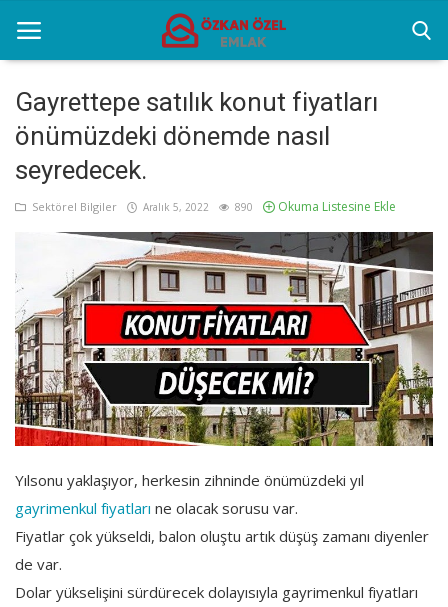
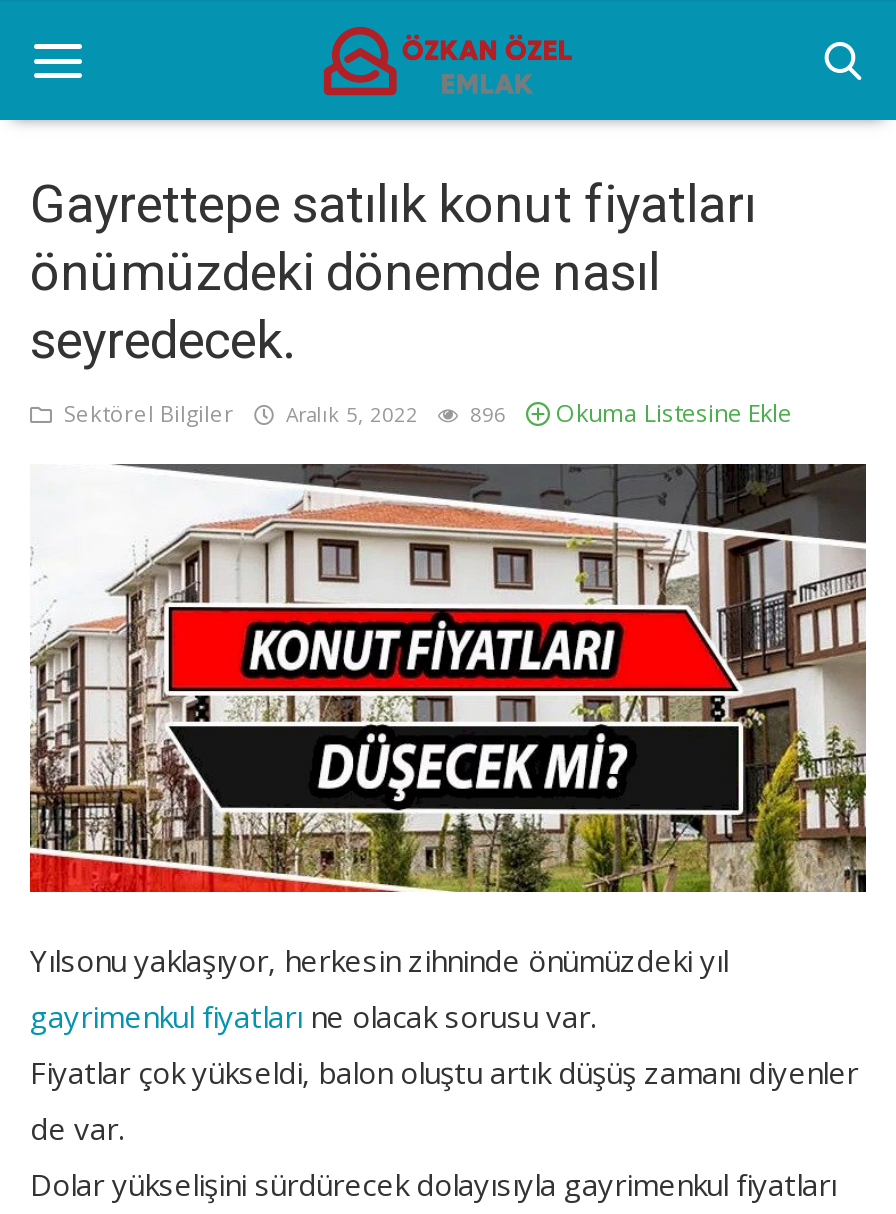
[26,198,396,215] Sektörel Bilgiler Aralık 5, 2022 890 Okuma Listesine Ekle -> [52,396,792,430] Sektörel Bilgiler Aralık 5, 2022 896 Okuma Listesine Ekle

